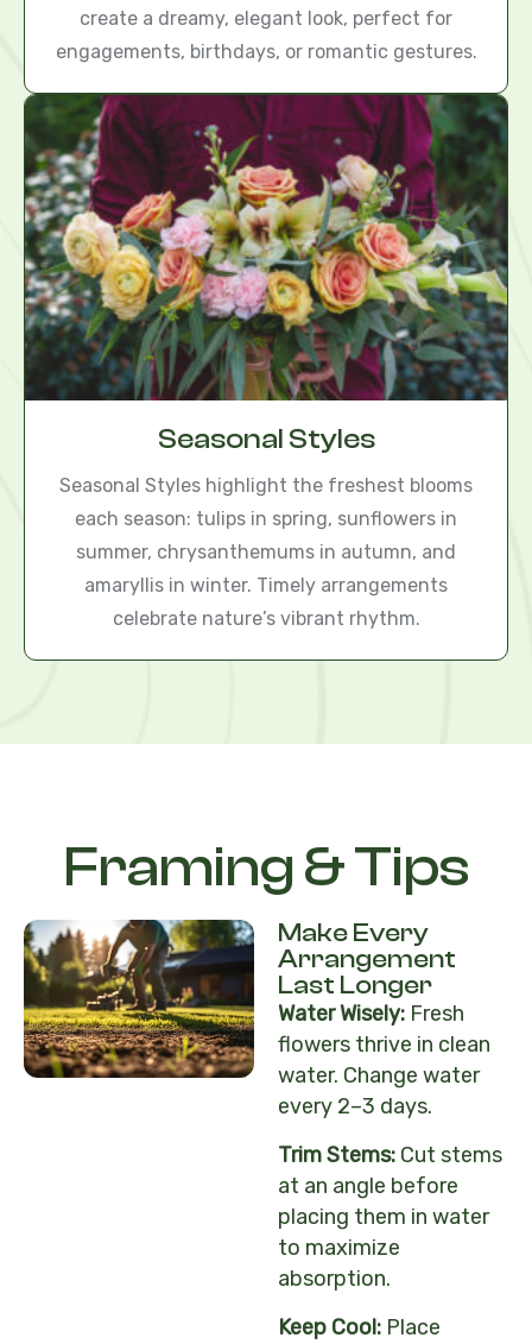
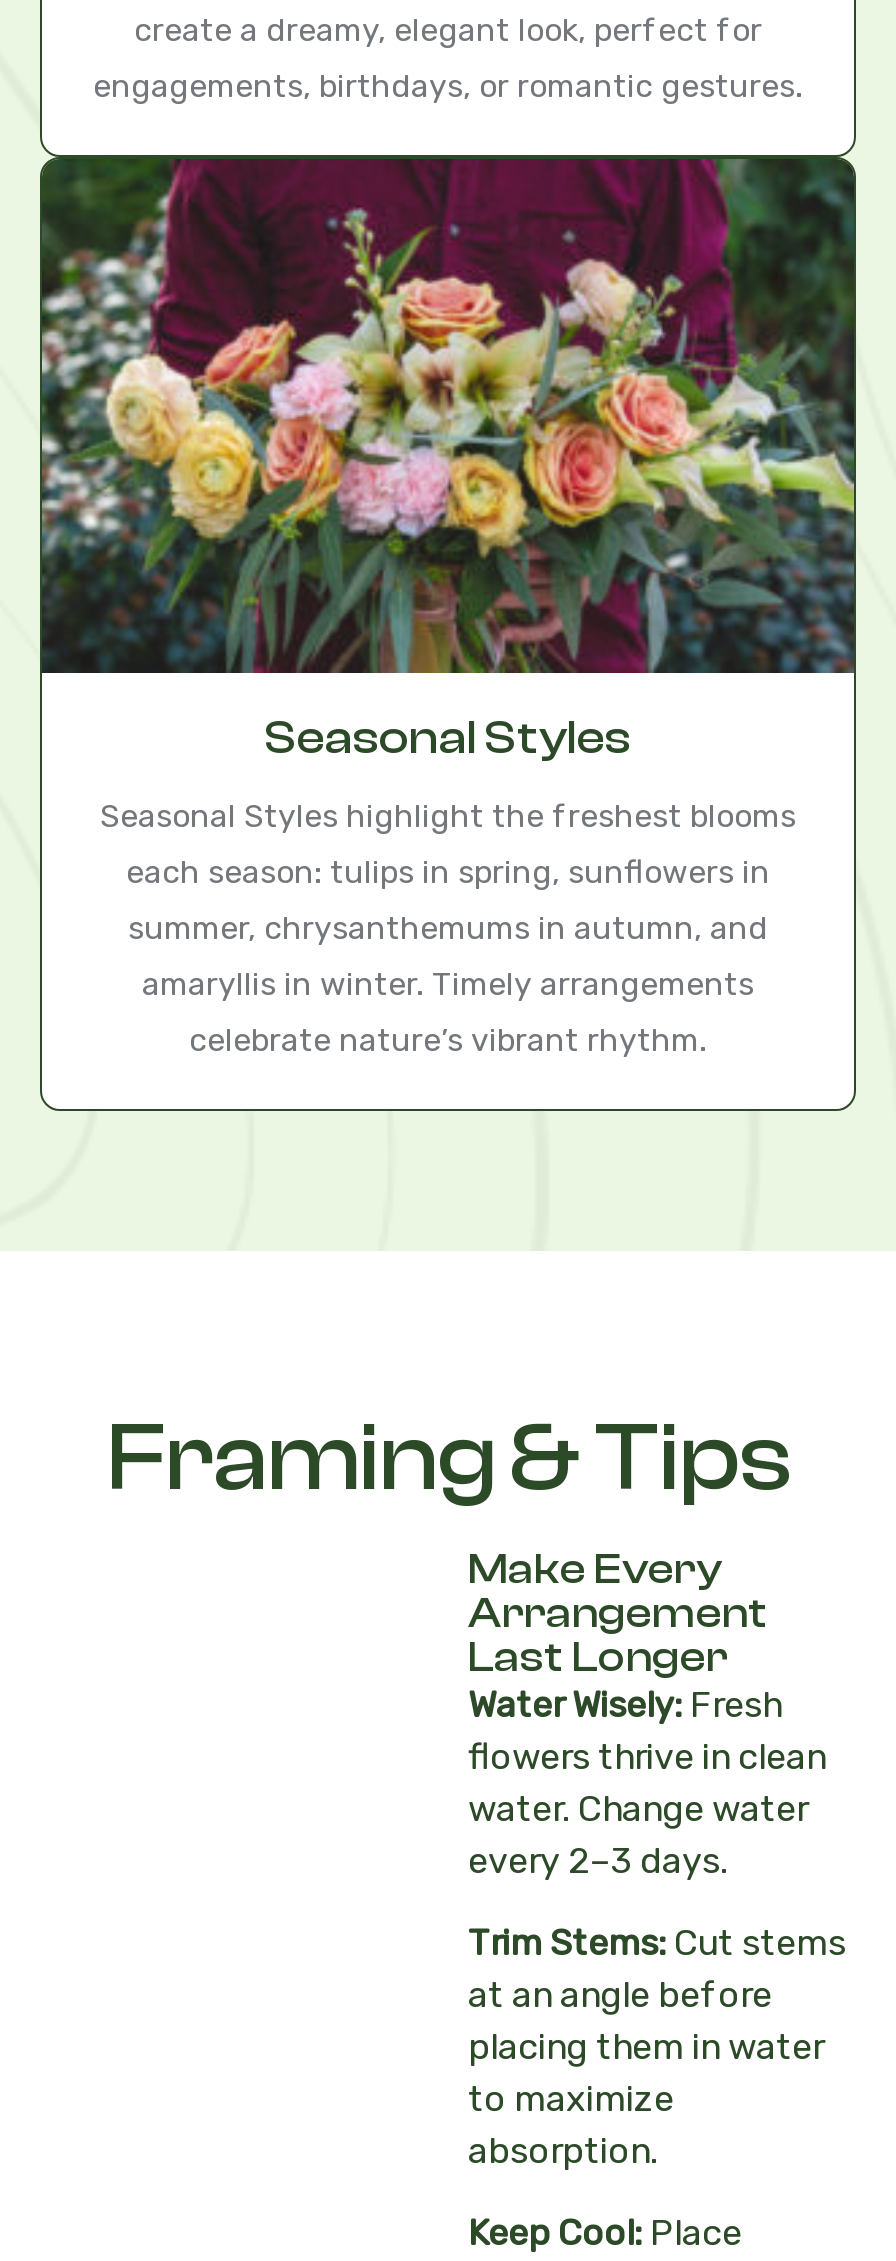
[23,919,255,1079] [image] -> none

